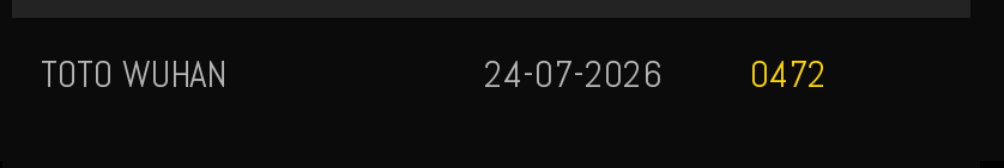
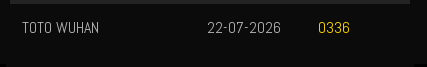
[484,50,661,98] 24-07-2026 -> [207,17,281,37] 22-07-2026
[750,51,827,99] 0472 -> [318,18,350,38] 0336

